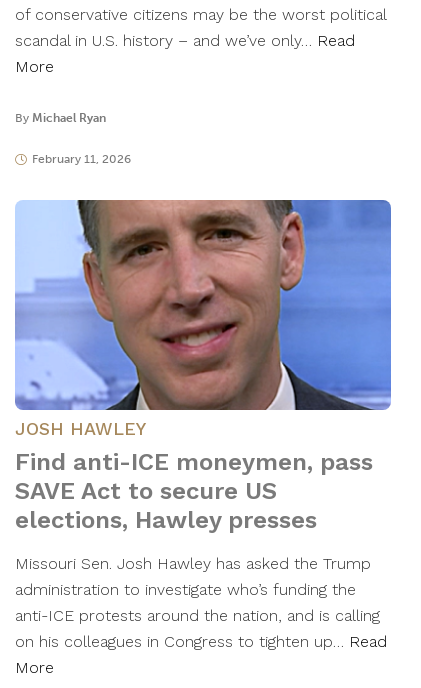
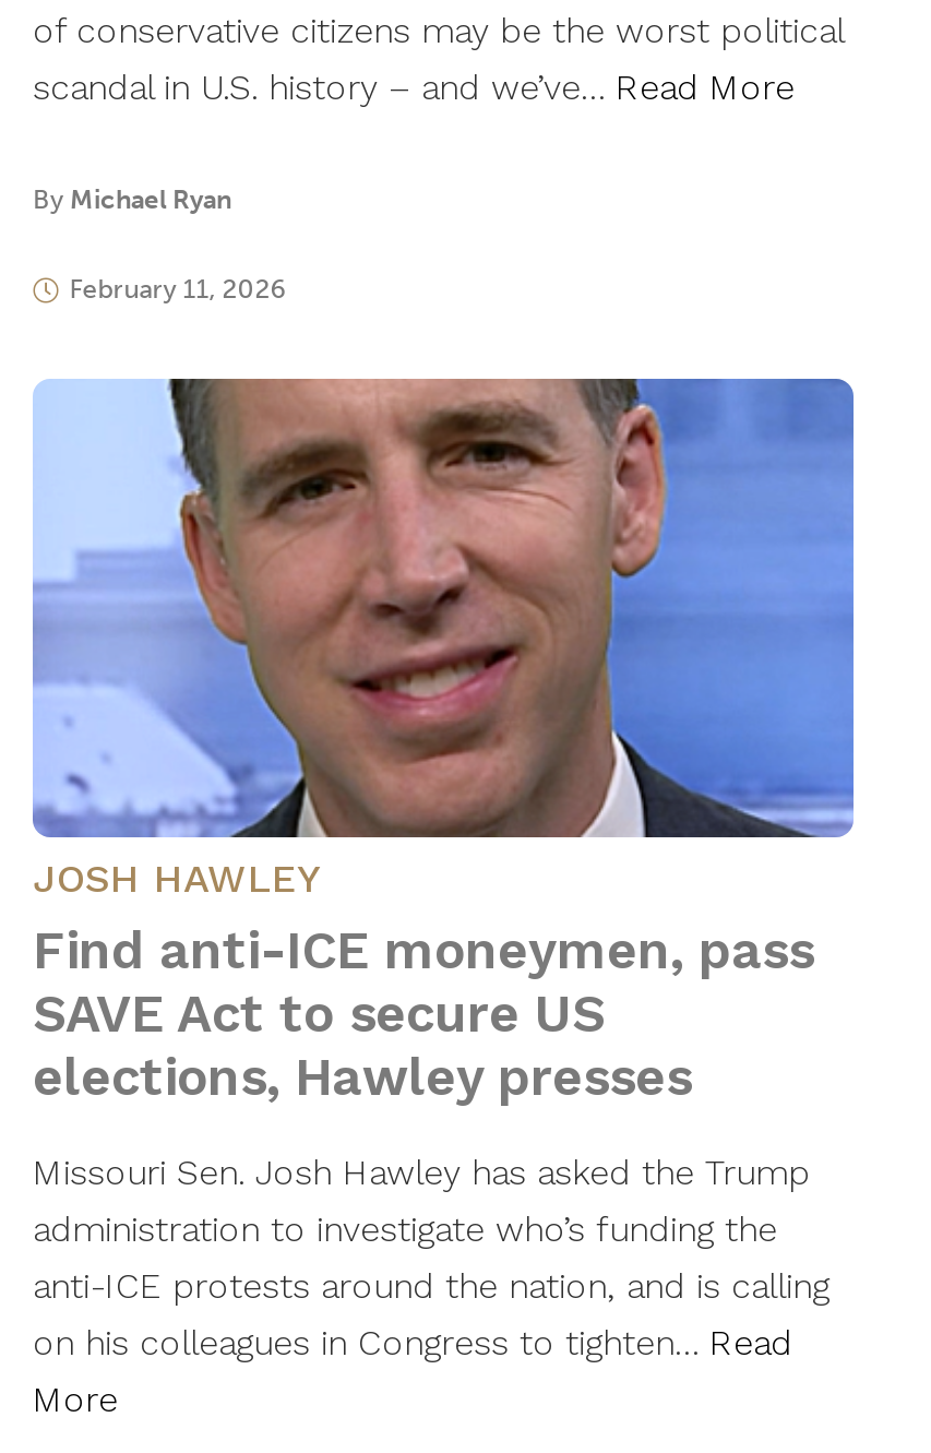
[15,31,355,76] scandal in U.S. history – and we’ve only… Read | More -> [33,67,795,108] scandal in U.S. history – and we’ve… Read More
[15,632,387,651] on his colleagues in Congress to tighten up… Read -> [33,1322,792,1364] on his colleagues in Congress to tighten… Read

